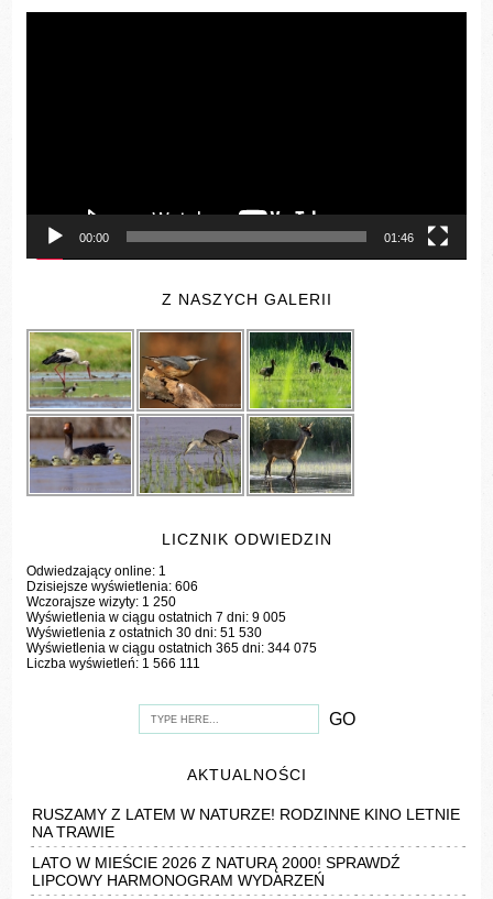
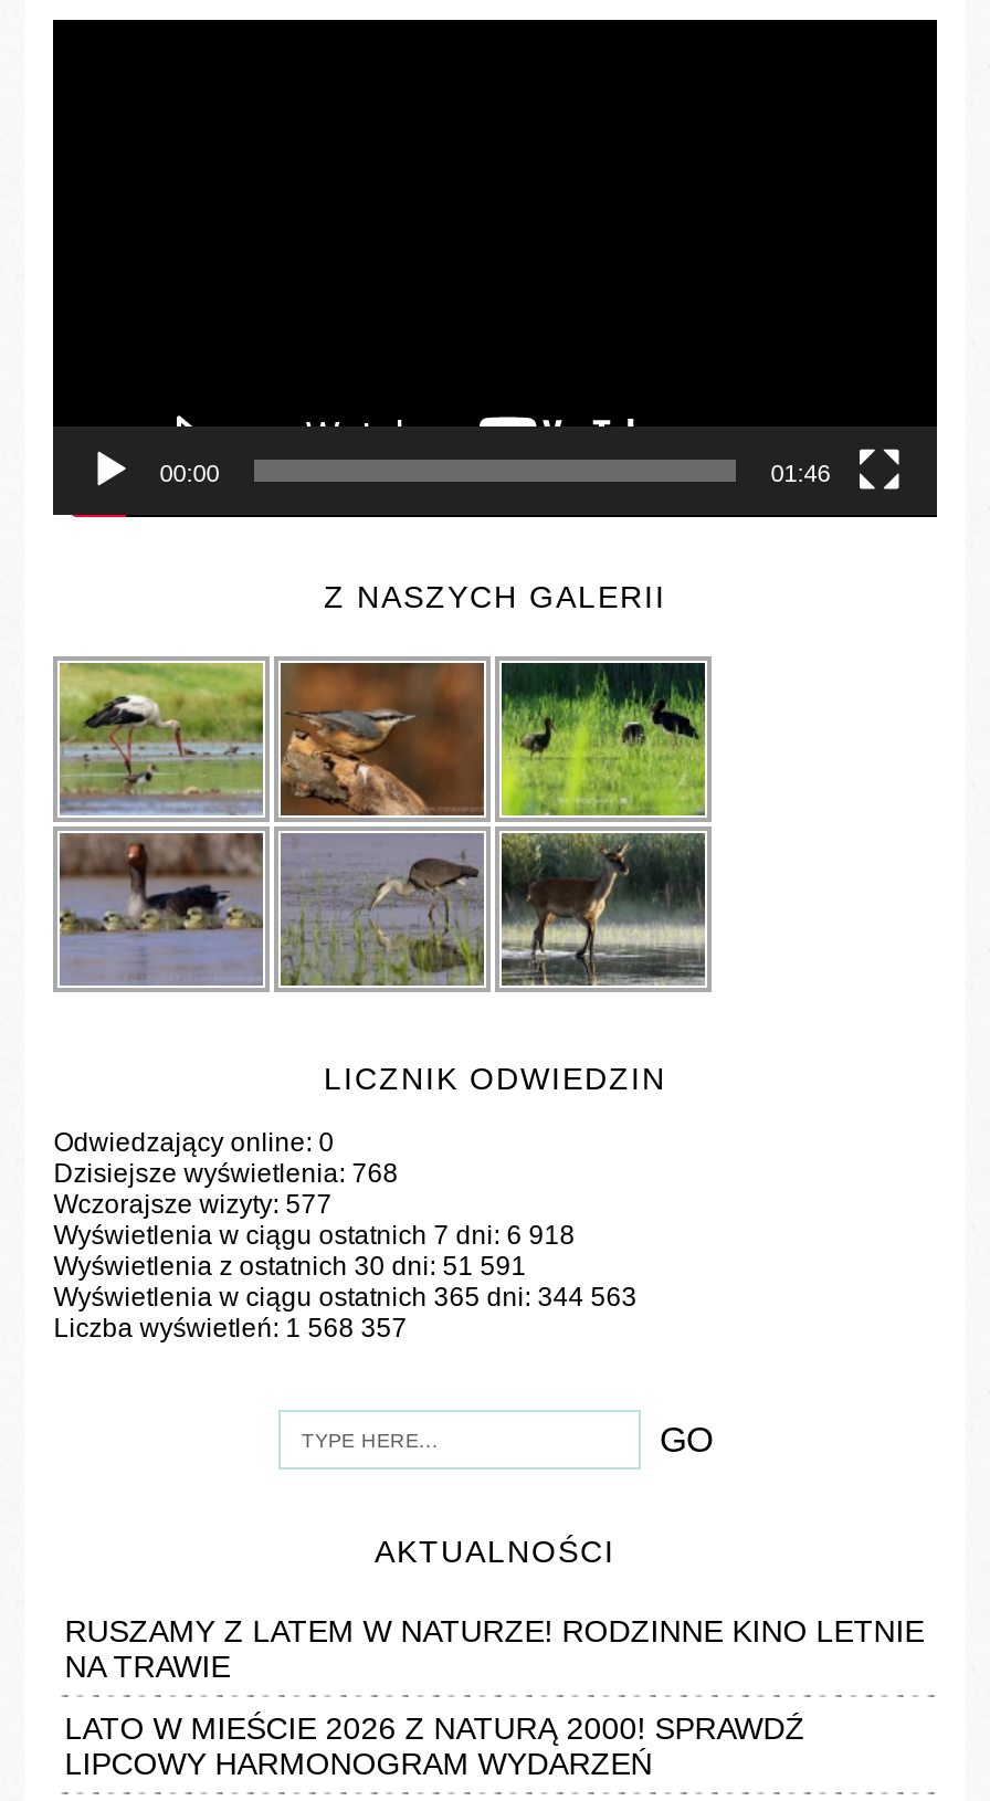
[27,564,166,579] Odwiedzający online: 1 -> [53,1128,334,1159] Odwiedzający online: 0
[27,579,198,595] Dzisiejsze wyświetlenia: 606 -> [53,1159,398,1190] Dzisiejsze wyświetlenia: 768
[27,595,176,610] Wczorajsze wizyty: 1 250 -> [53,1190,332,1220] Wczorajsze wizyty: 577
[27,610,286,625] Wyświetlenia w ciągu ostatnich 7 dni: 9 005 -> [53,1220,575,1251] Wyświetlenia w ciągu ostatnich 7 dni: 6 918
[27,625,262,641] Wyświetlenia z ostatnich 30 dni: 51 530 -> [53,1251,526,1282] Wyświetlenia z ostatnich 30 dni: 51 591
[27,641,317,656] Wyświetlenia w ciągu ostatnich 365 dni: 344 075 -> [53,1282,637,1313] Wyświetlenia w ciągu ostatnich 365 dni: 344 563
[27,656,201,672] Liczba wyświetleń:1 566 111 -> [53,1313,407,1344] Liczba wyświetleń:1 568 357

